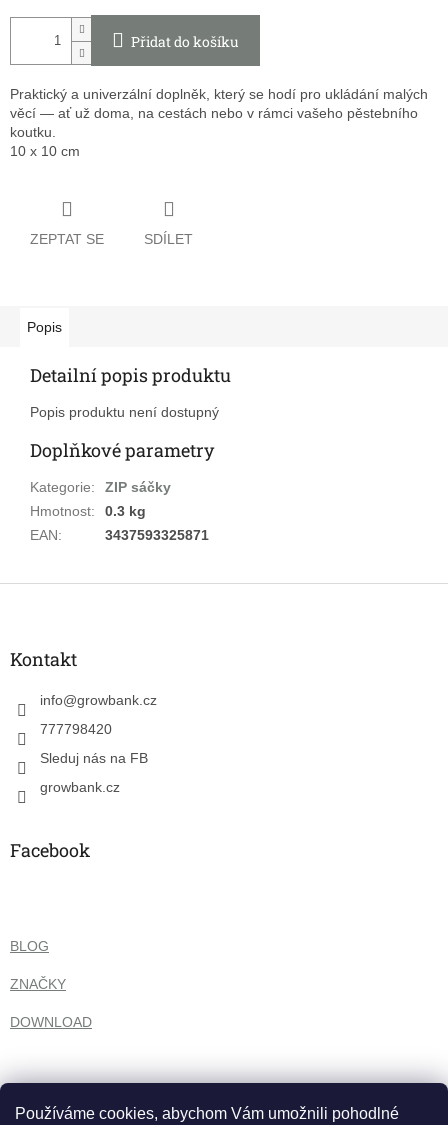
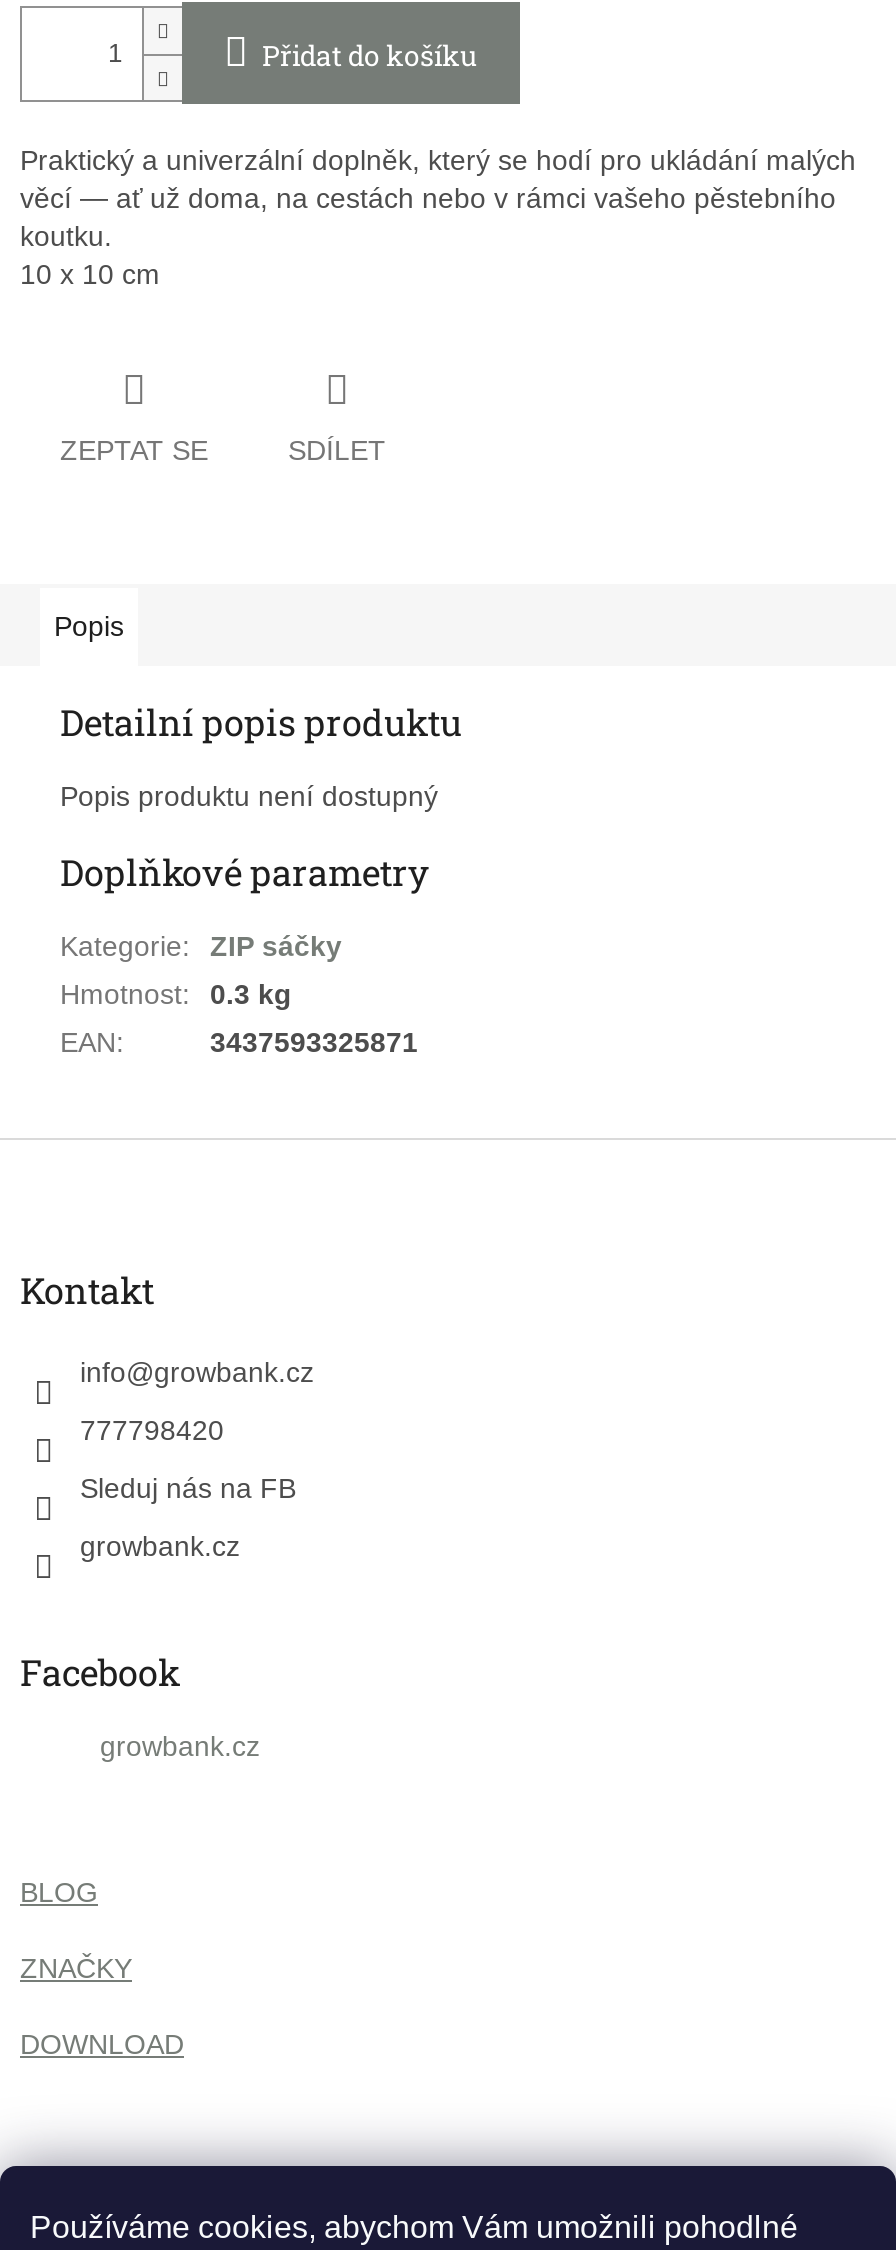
none -> [100,1730,260,1762] growbank.cz

